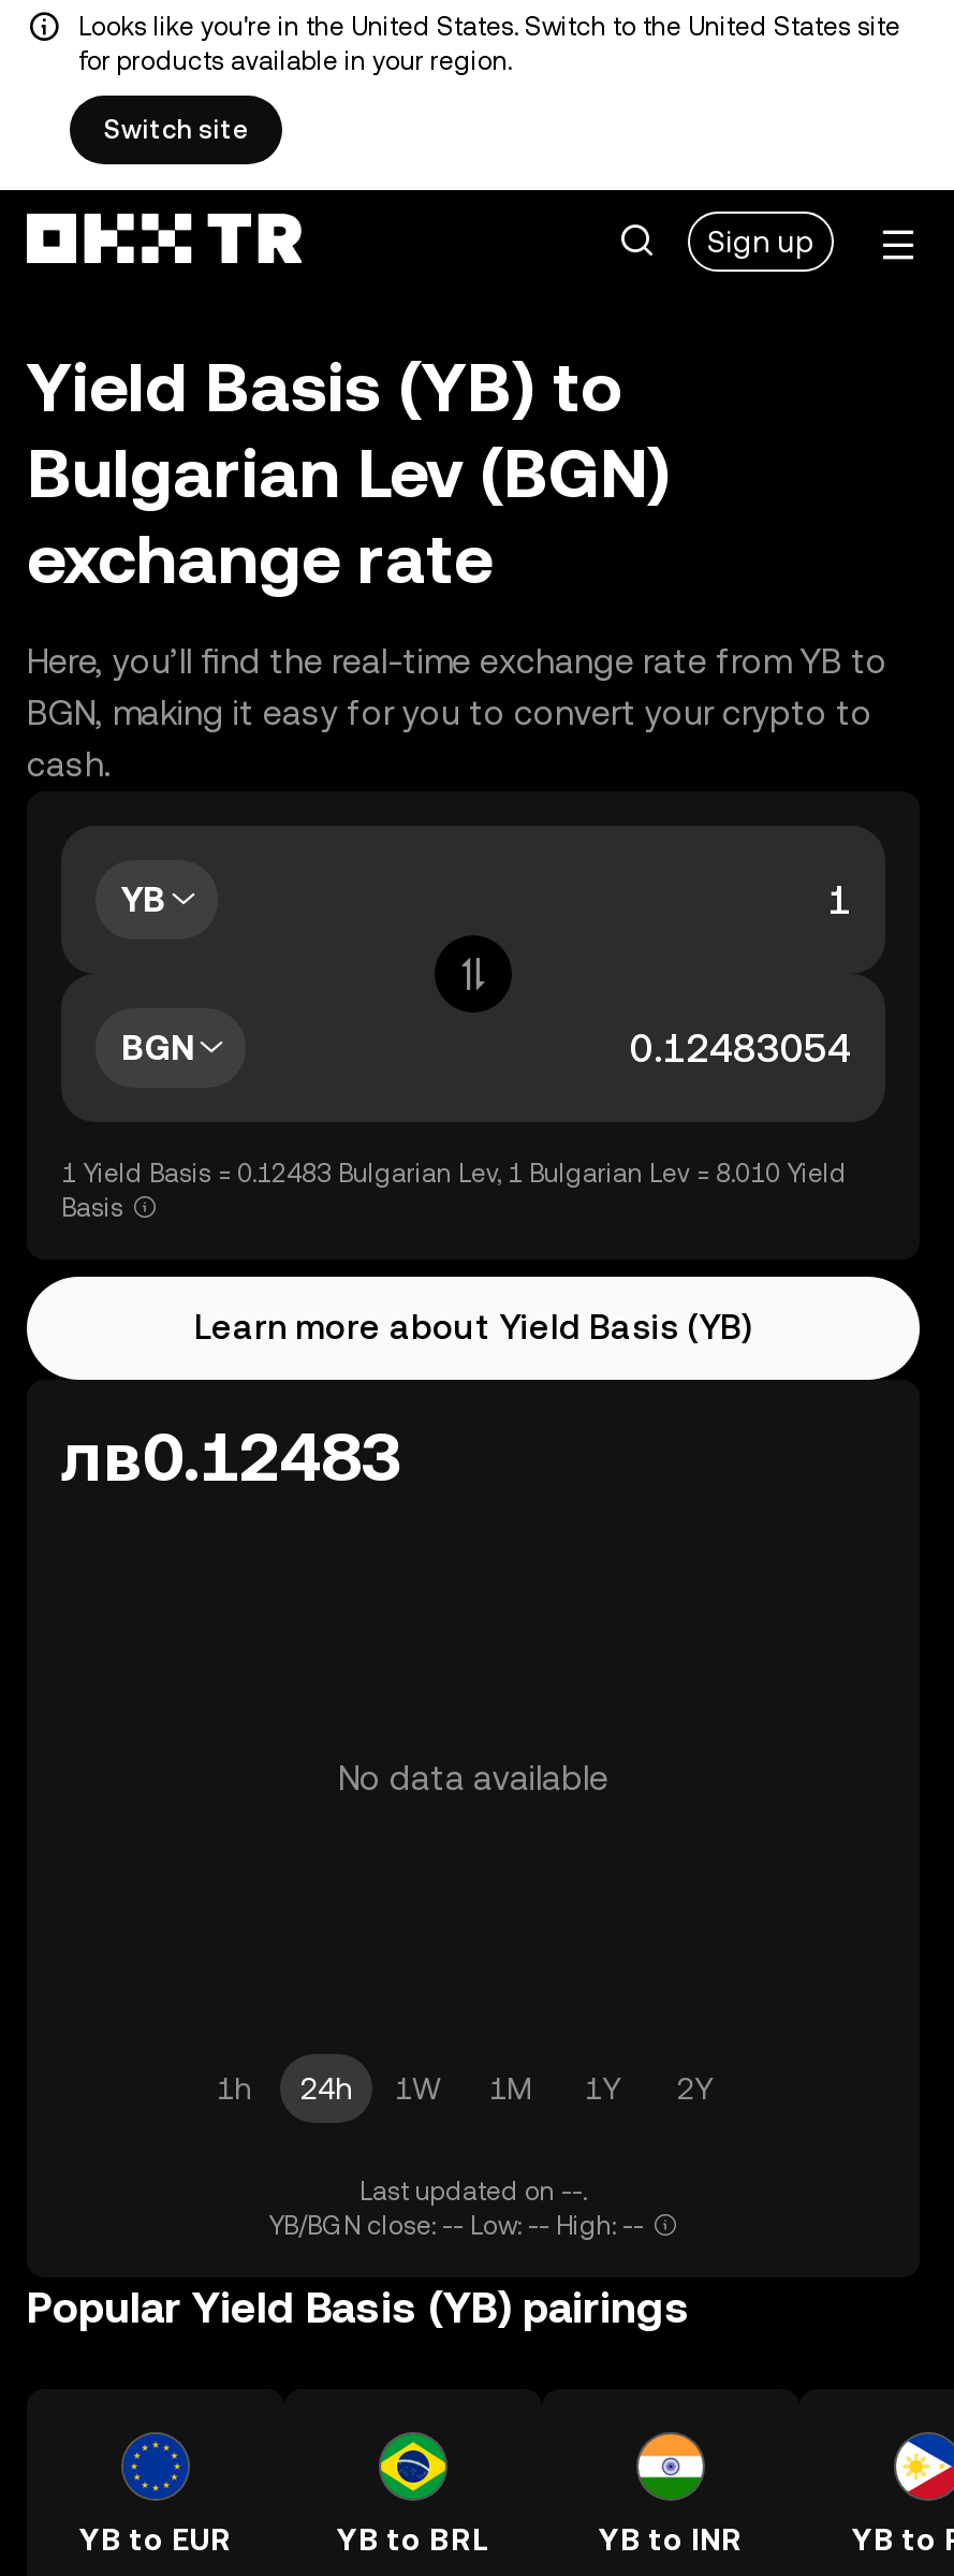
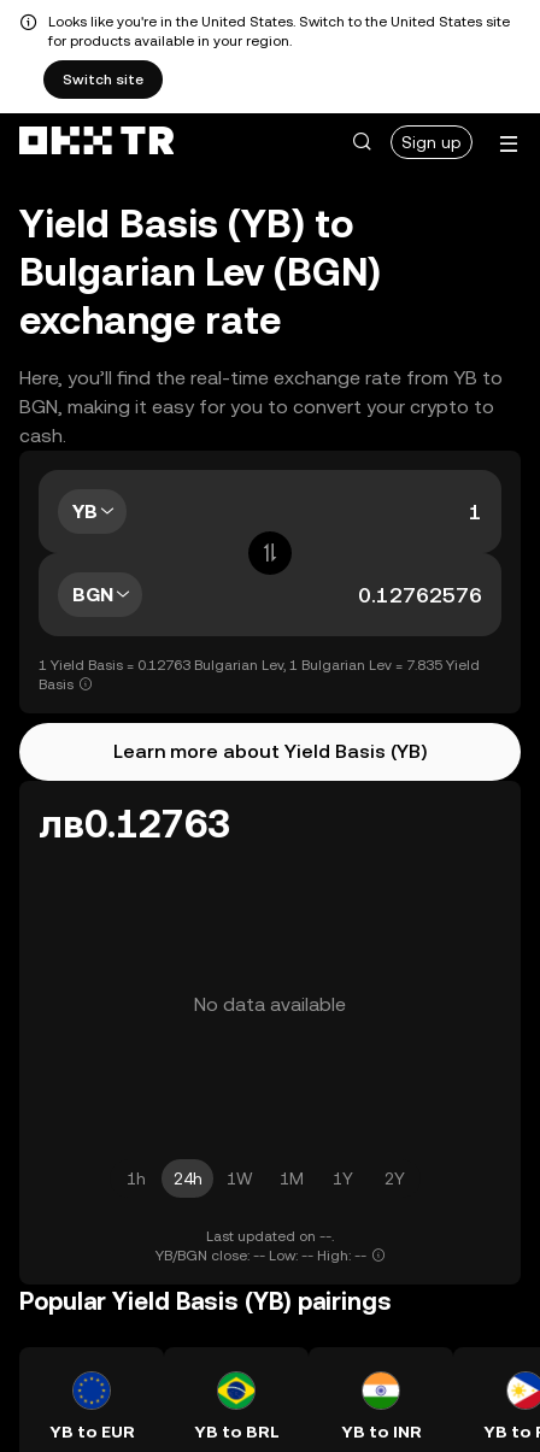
[61,1159,847,1189] 1 Yield Basis = 0.12483 Bulgarian Lev, 1 Bulgarian Lev = 8.010 Yield -> [39,657,480,674] 1 Yield Basis = 0.12763 Bulgarian Lev, 1 Bulgarian Lev = 7.835 Yield
[61,1416,402,1496] лв0.12483 -> [39,801,230,846] лв0.12763

